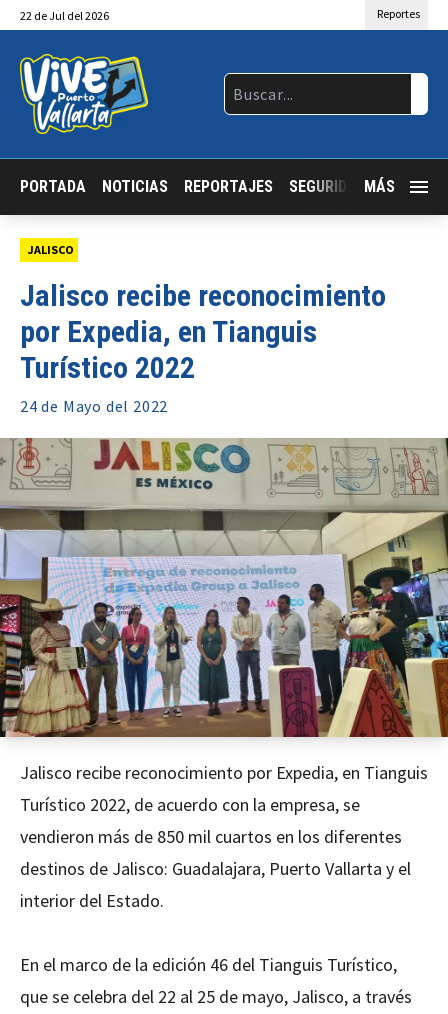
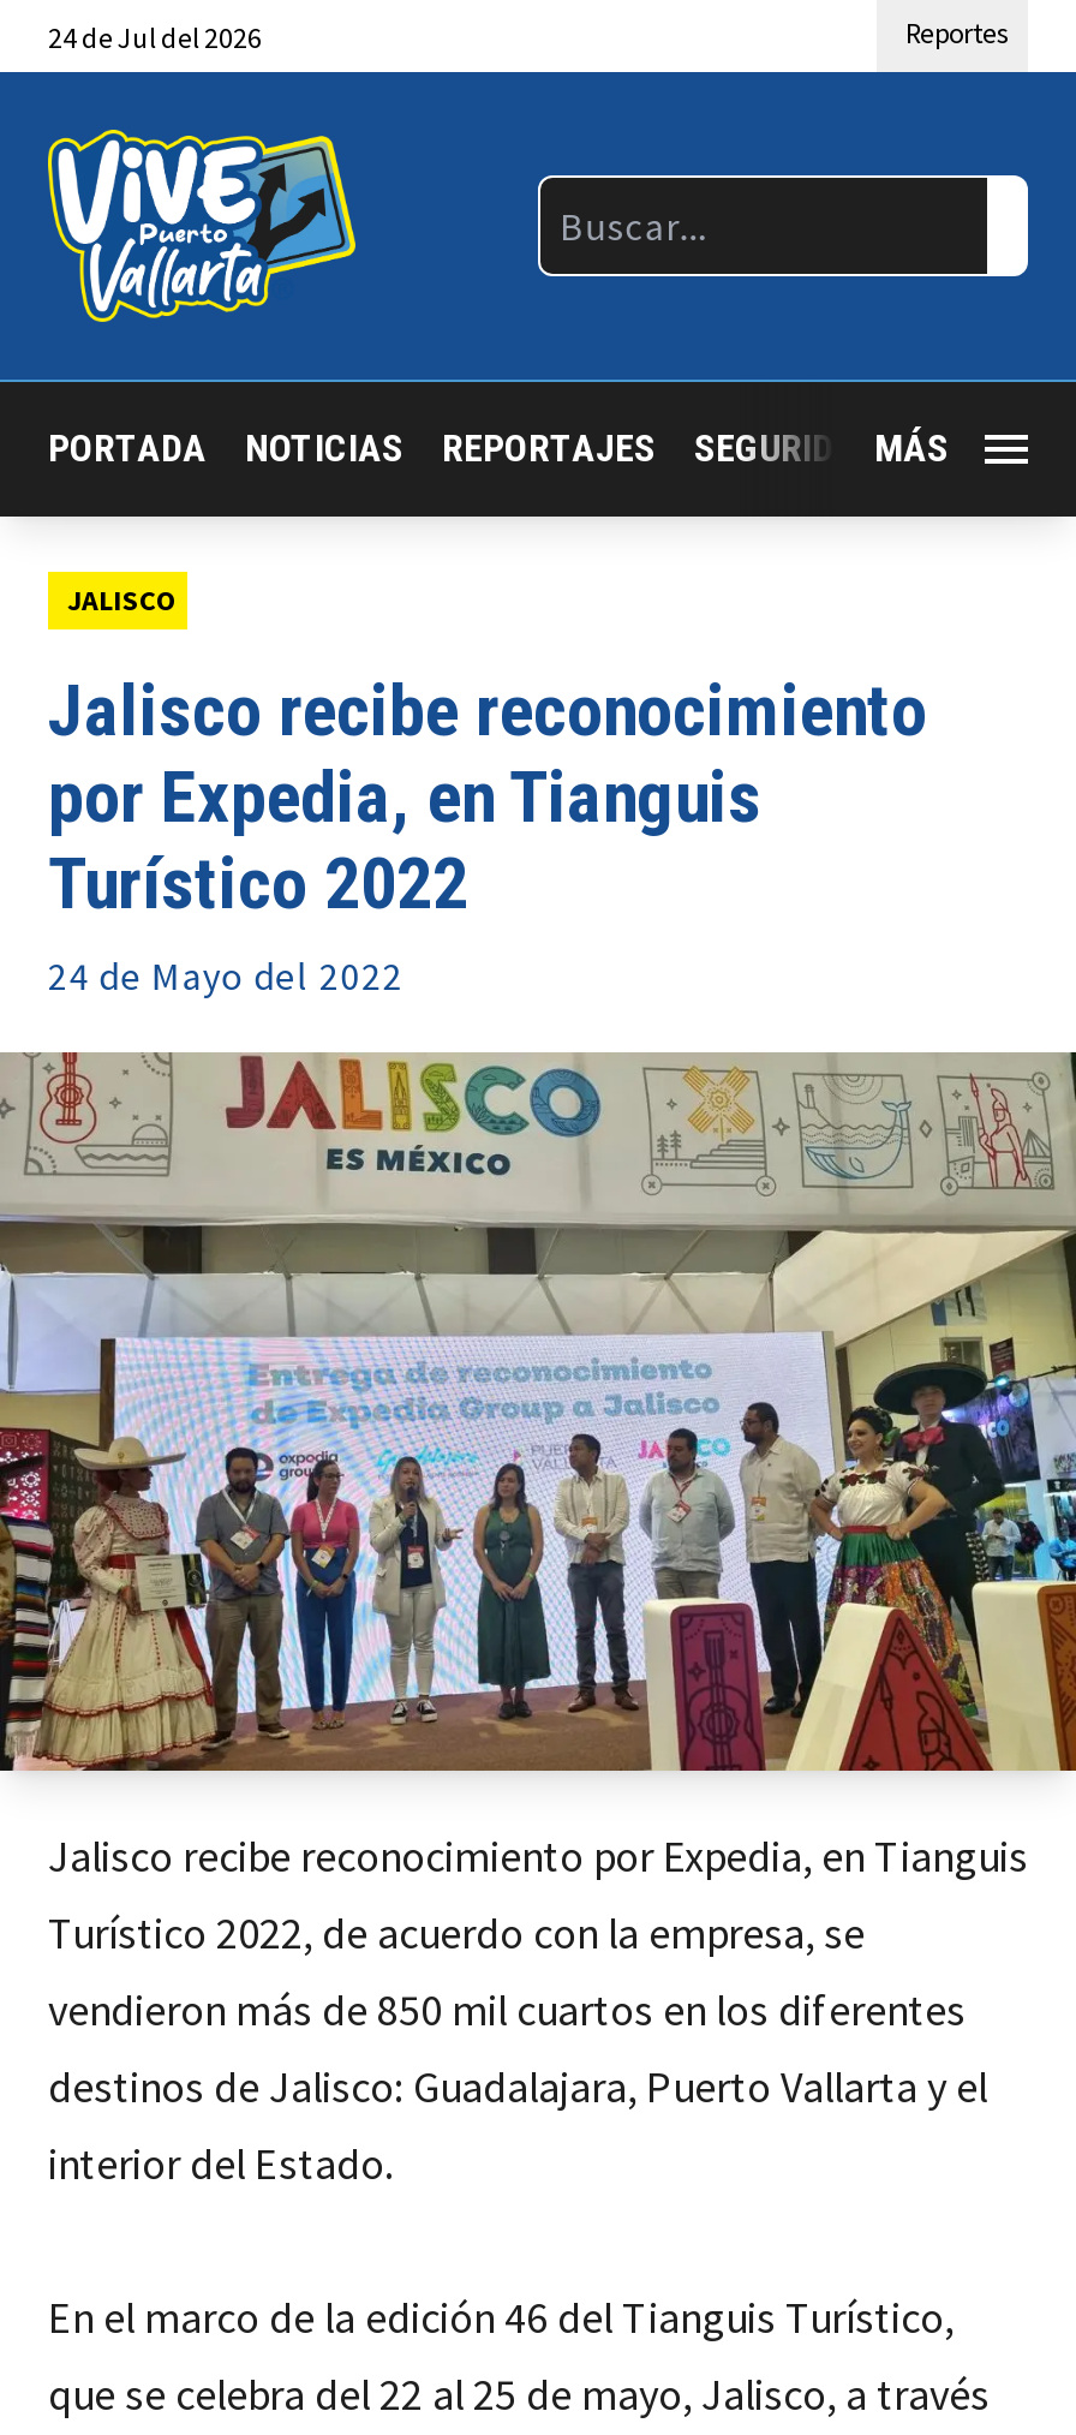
[20,8,109,23] 22deJul del 2026 -> [48,19,262,55] 24deJul del 2026

